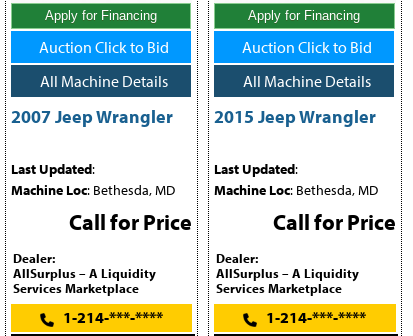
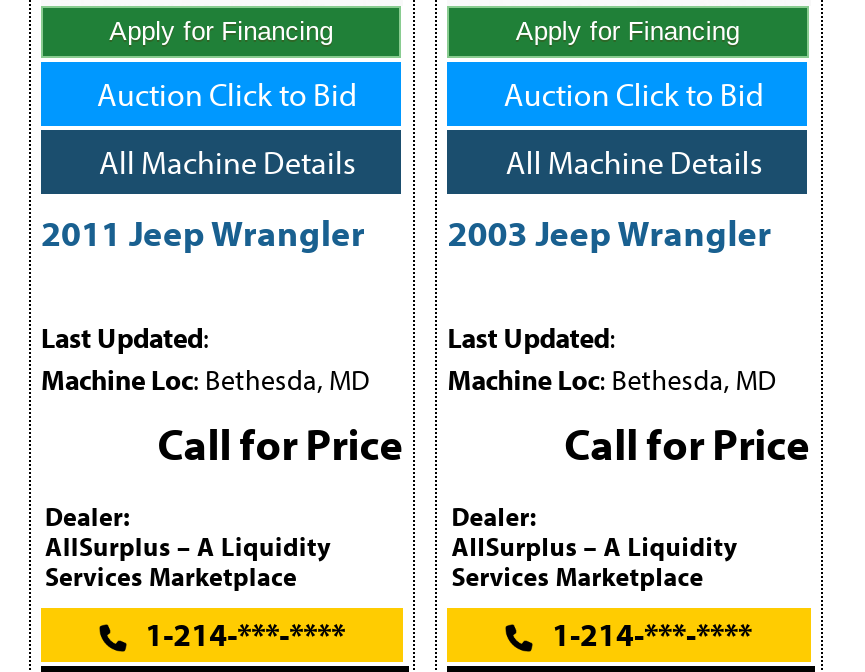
[11,105,173,128] 2007 Jeep Wrangler -> [41,211,365,257] 2011 Jeep Wrangler
[214,105,376,128] 2015 Jeep Wrangler -> [448,211,772,257] 2003 Jeep Wrangler

